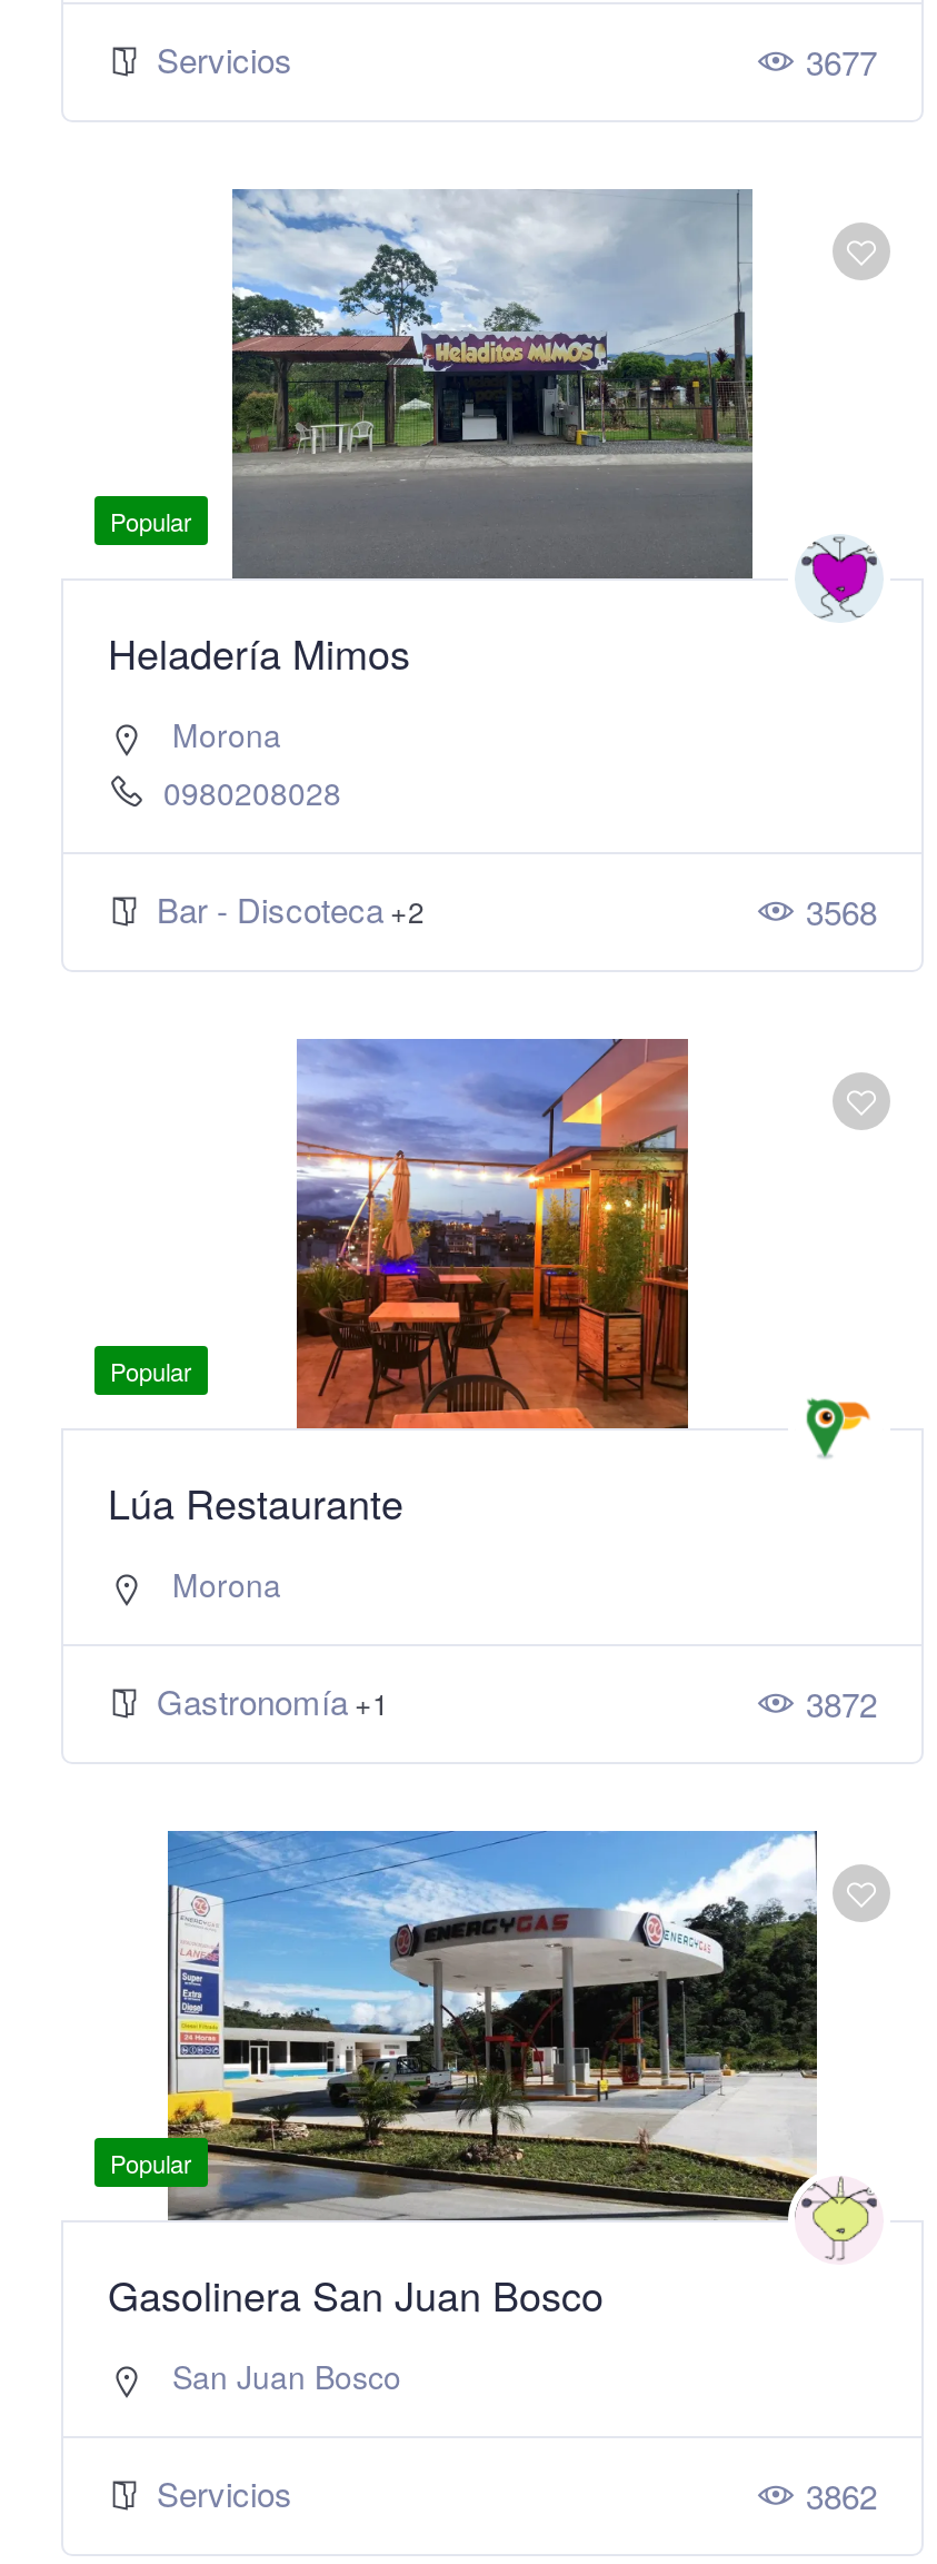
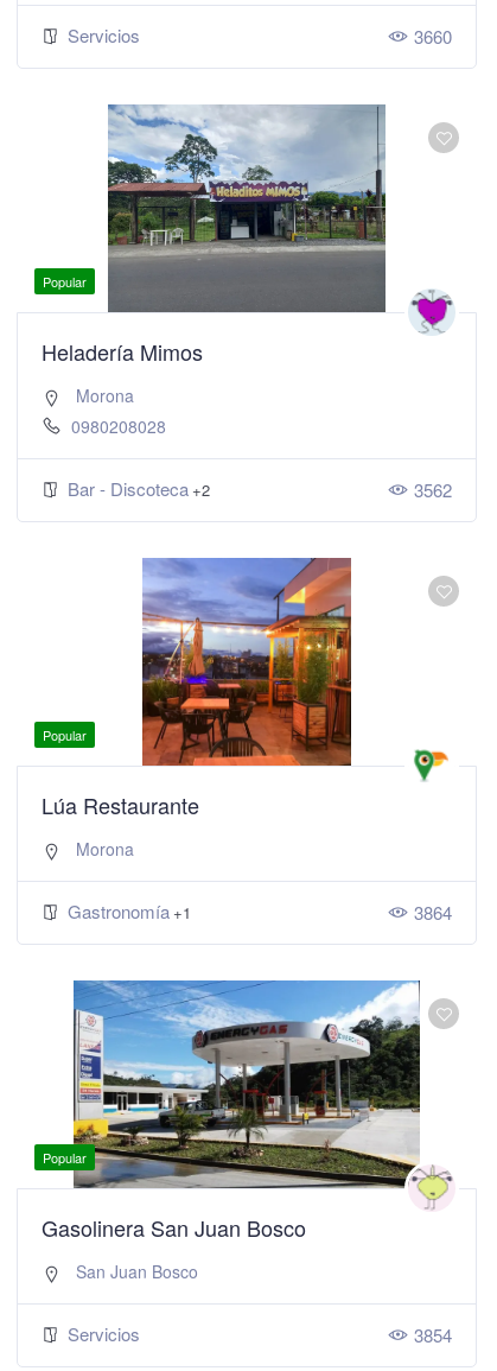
[806,39,877,86] 3677 -> [414,24,452,49] 3660
[806,889,877,935] 3568 -> [414,477,452,502] 3562
[806,1681,877,1728] 3872 -> [414,900,452,925] 3864
[806,2473,877,2520] 3862 -> [414,1322,452,1347] 3854

